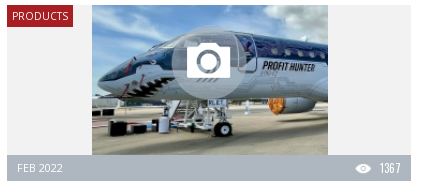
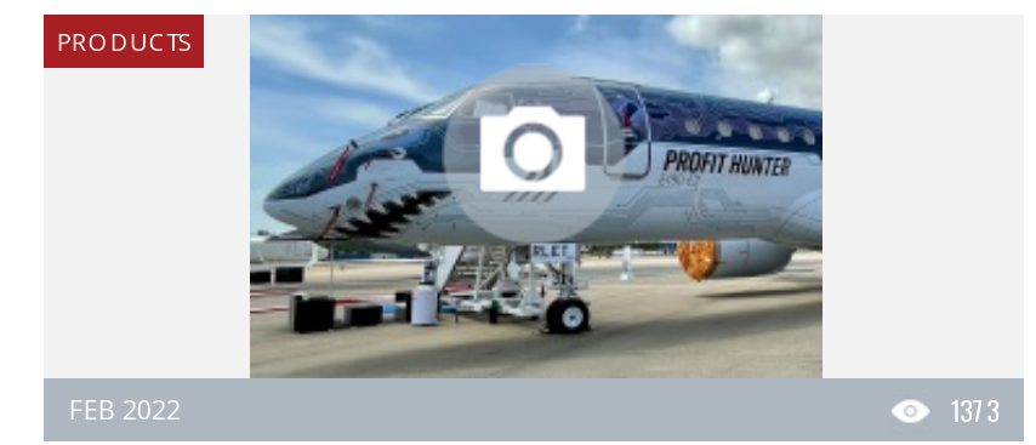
[377,160,401,176] 1367 -> [943,390,999,429] 1373

